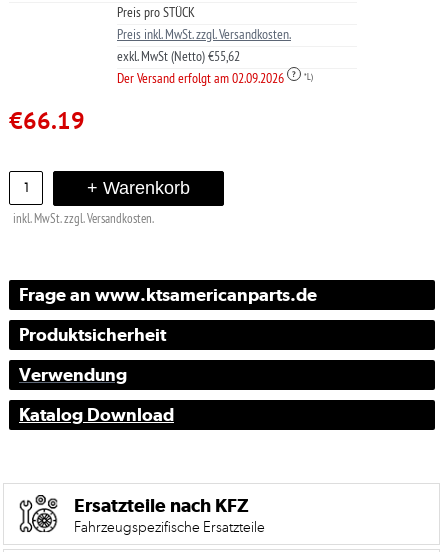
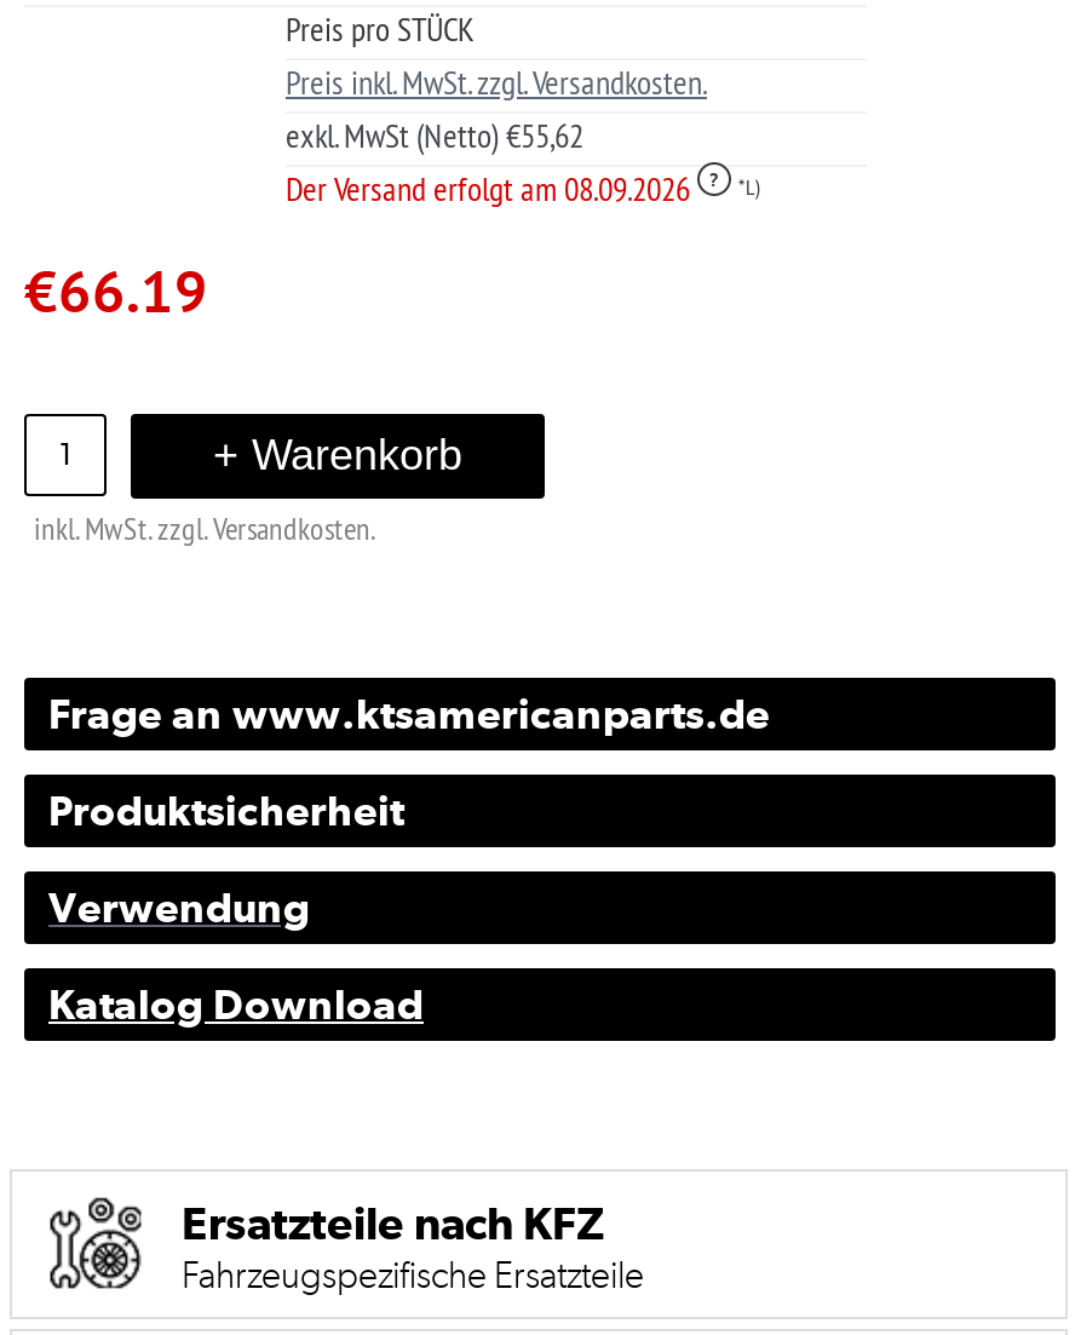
[117,69,284,87] Der Versand erfolgt am 02.09.2026 -> [286,167,690,211] Der Versand erfolgt am 08.09.2026

